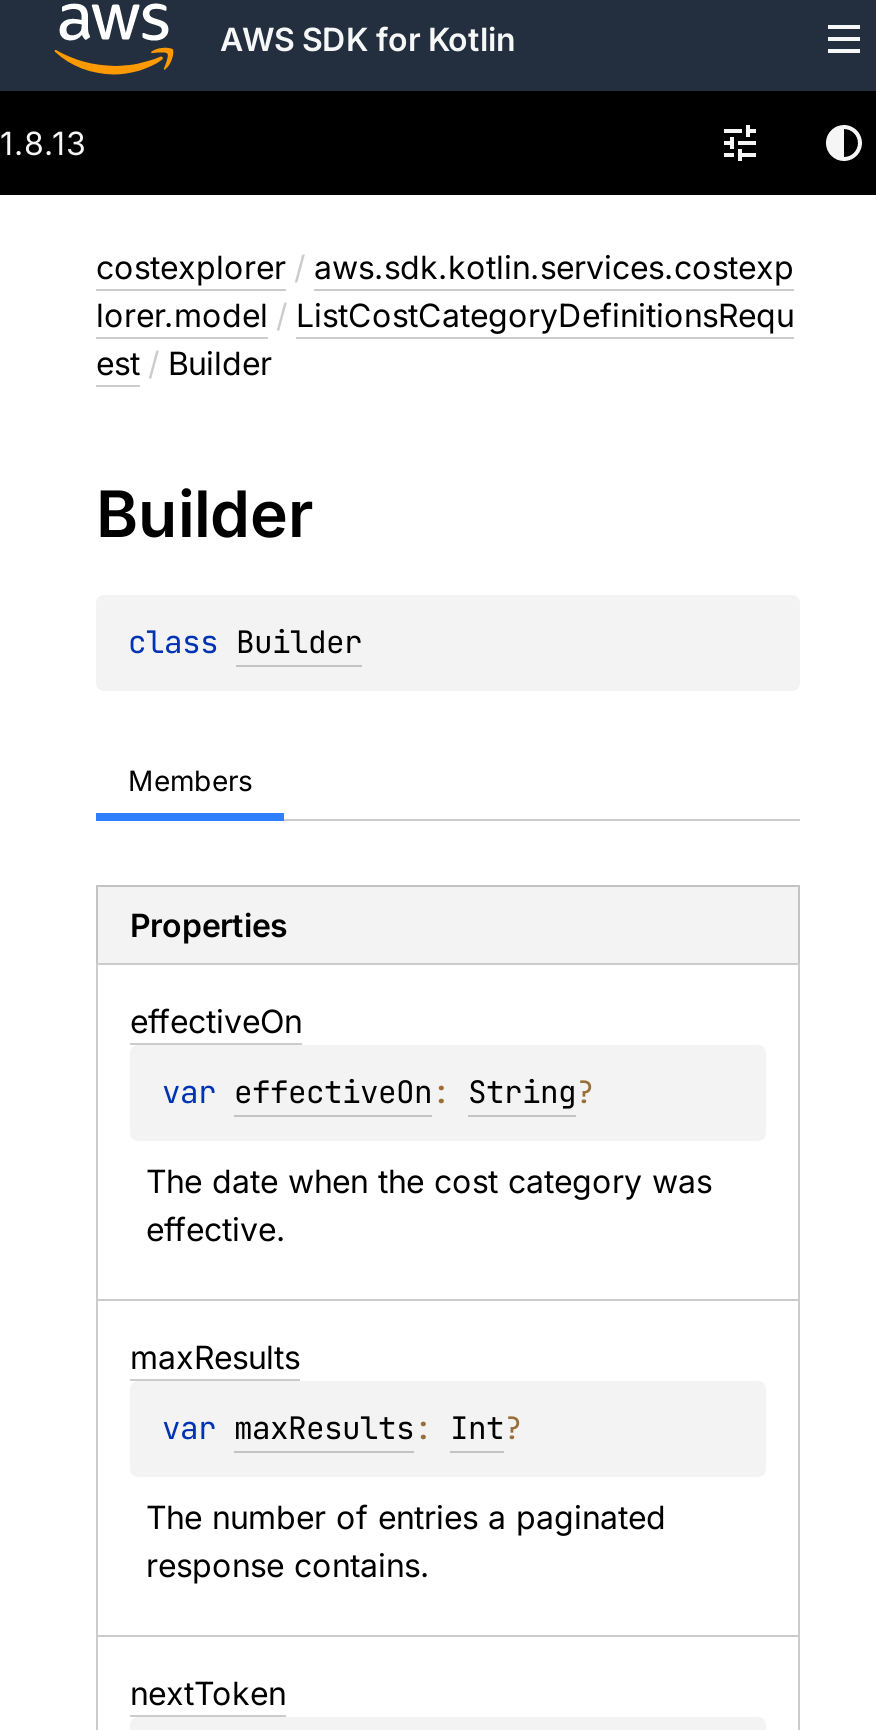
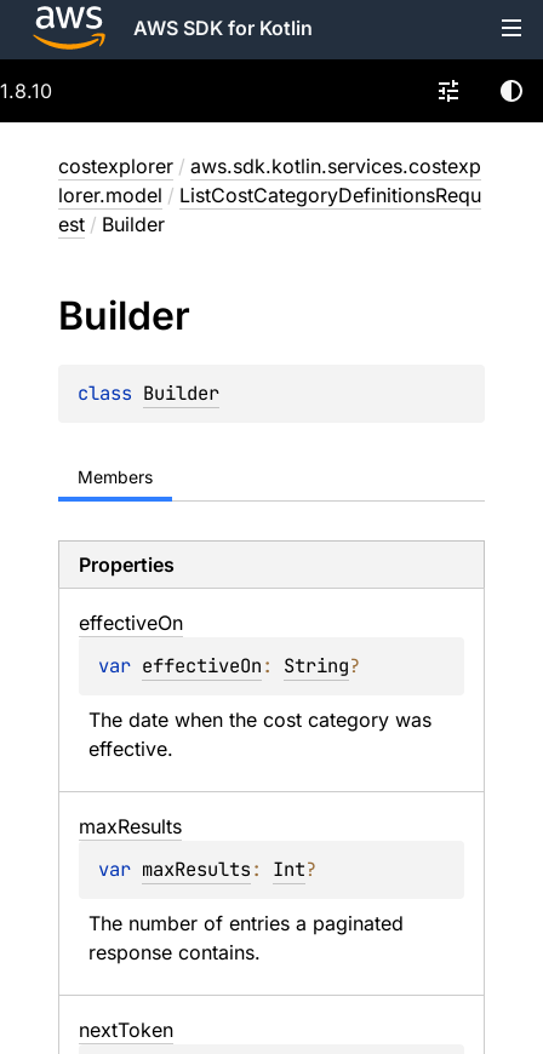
[0,123,86,163] 1.8.13 -> [0,79,52,103] 1.8.10

